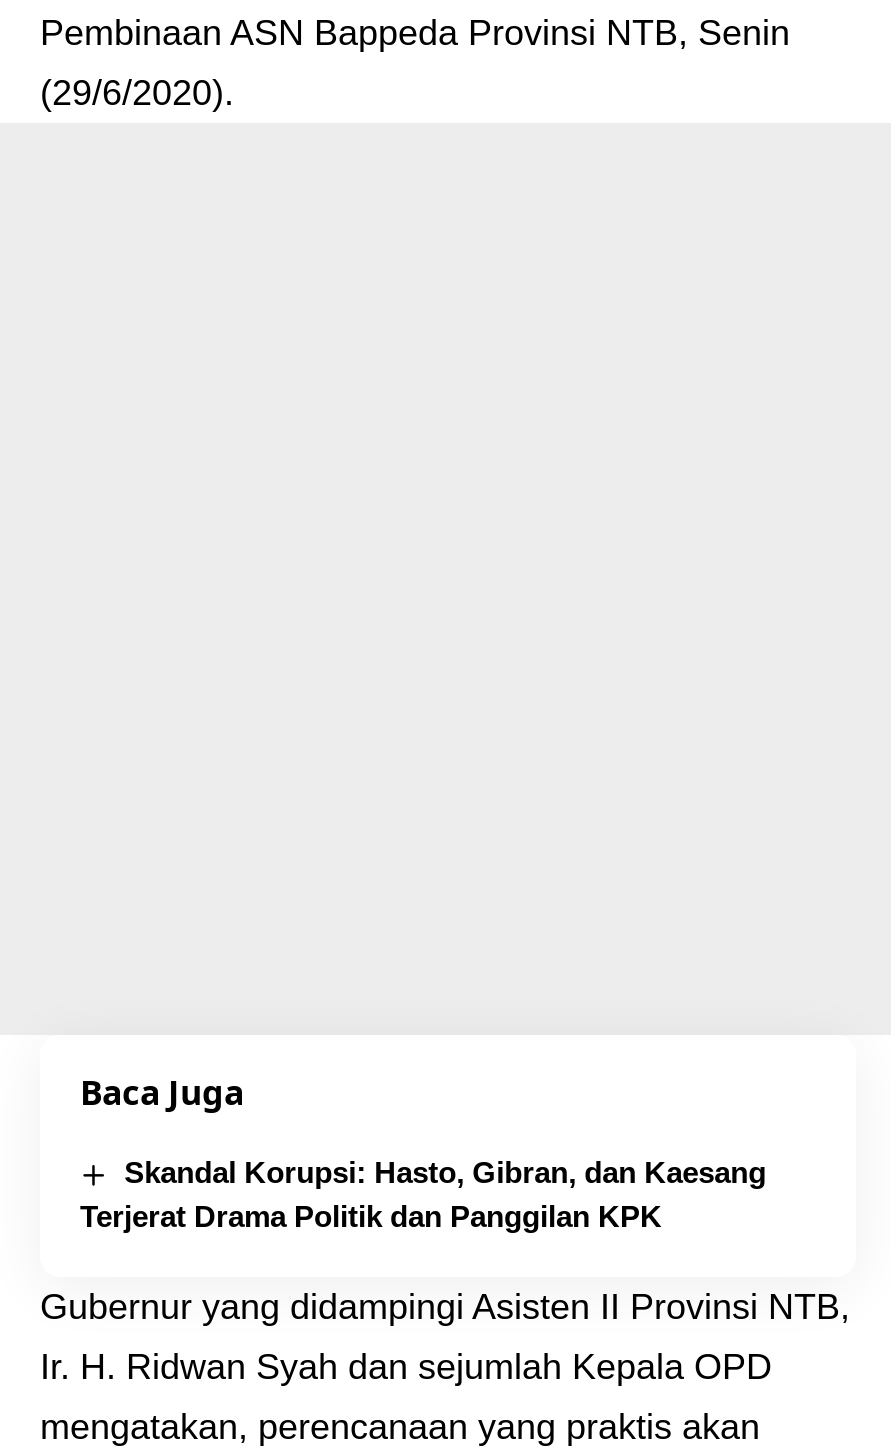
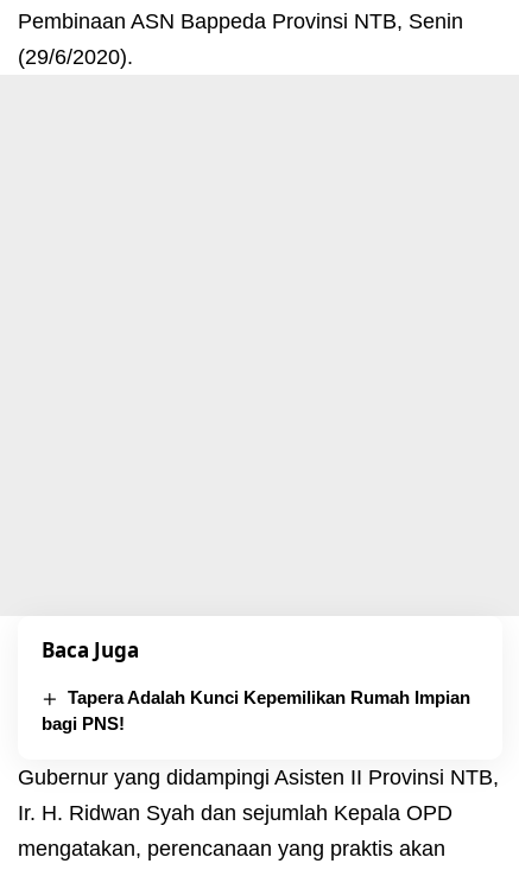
[80,1156,766,1233] Skandal Korupsi: Hasto, Gibran, dan Kaesang | Terjerat Drama Politik dan Panggilan KPK -> [42,688,470,734] Tapera Adalah Kunci Kepemilikan Rumah Impian | bagi PNS!

